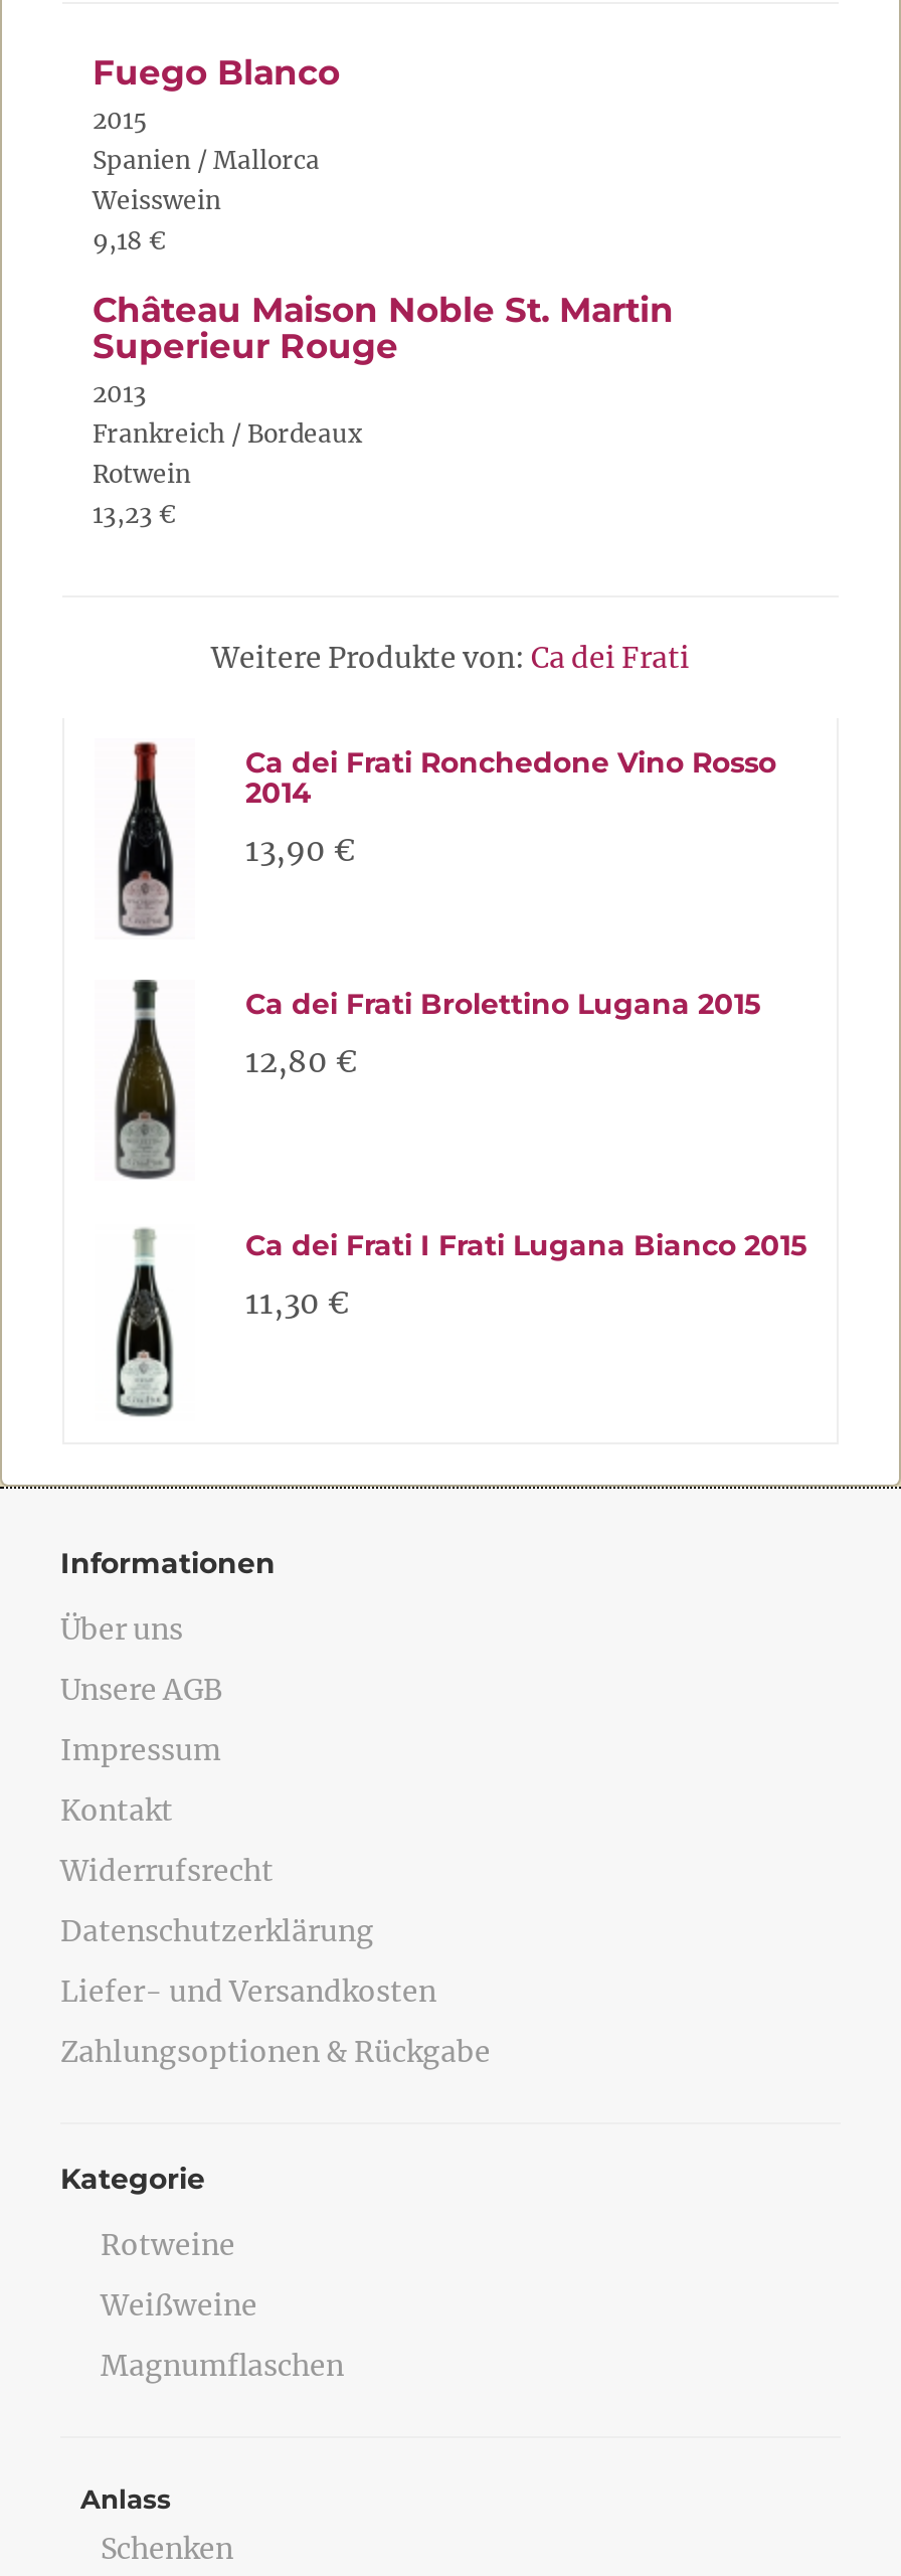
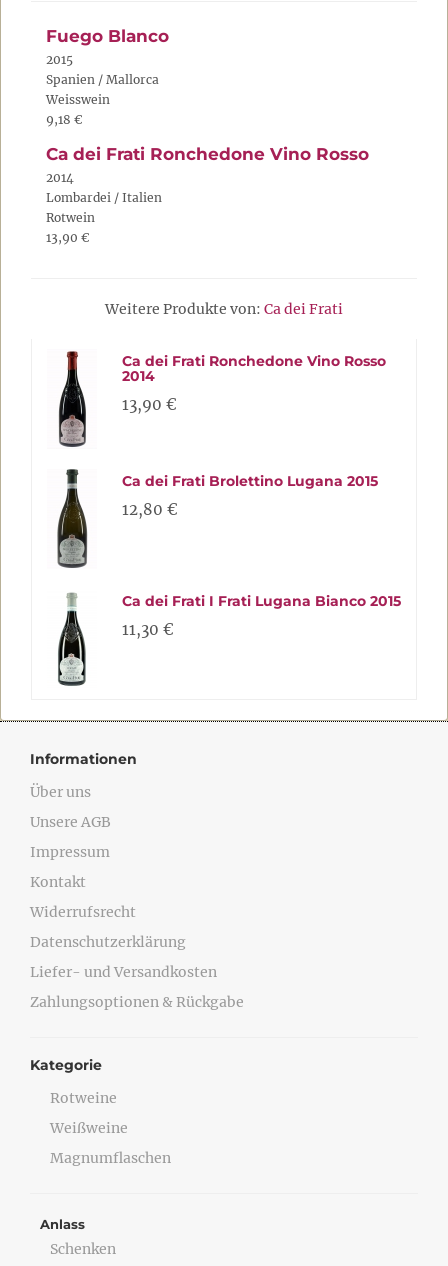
[93,290,674,449] Château Maison Noble St. Martin | Superieur Rouge | 2013 | Frankreich / Bordeaux -> [46,144,369,205] Ca dei Frati Ronchedone Vino Rosso | 2014 | Lombardei / Italien
[93,499,175,529] 13,23 € -> [46,230,89,245] 13,90 €

